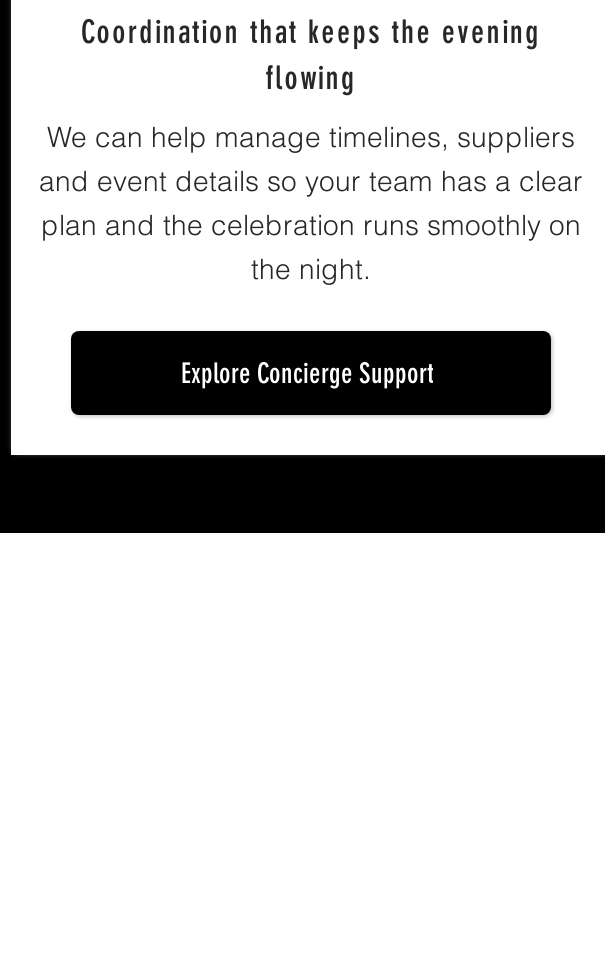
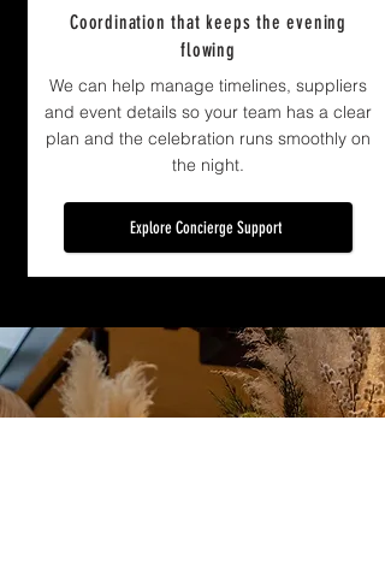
none -> [4,324,381,419] [image]

